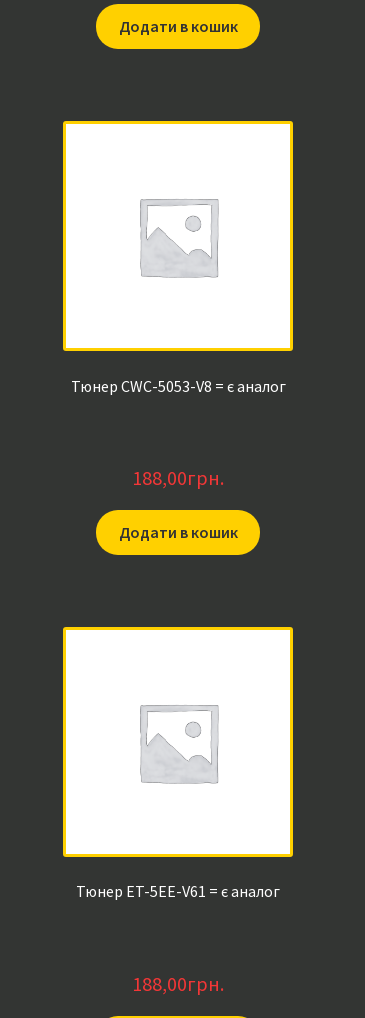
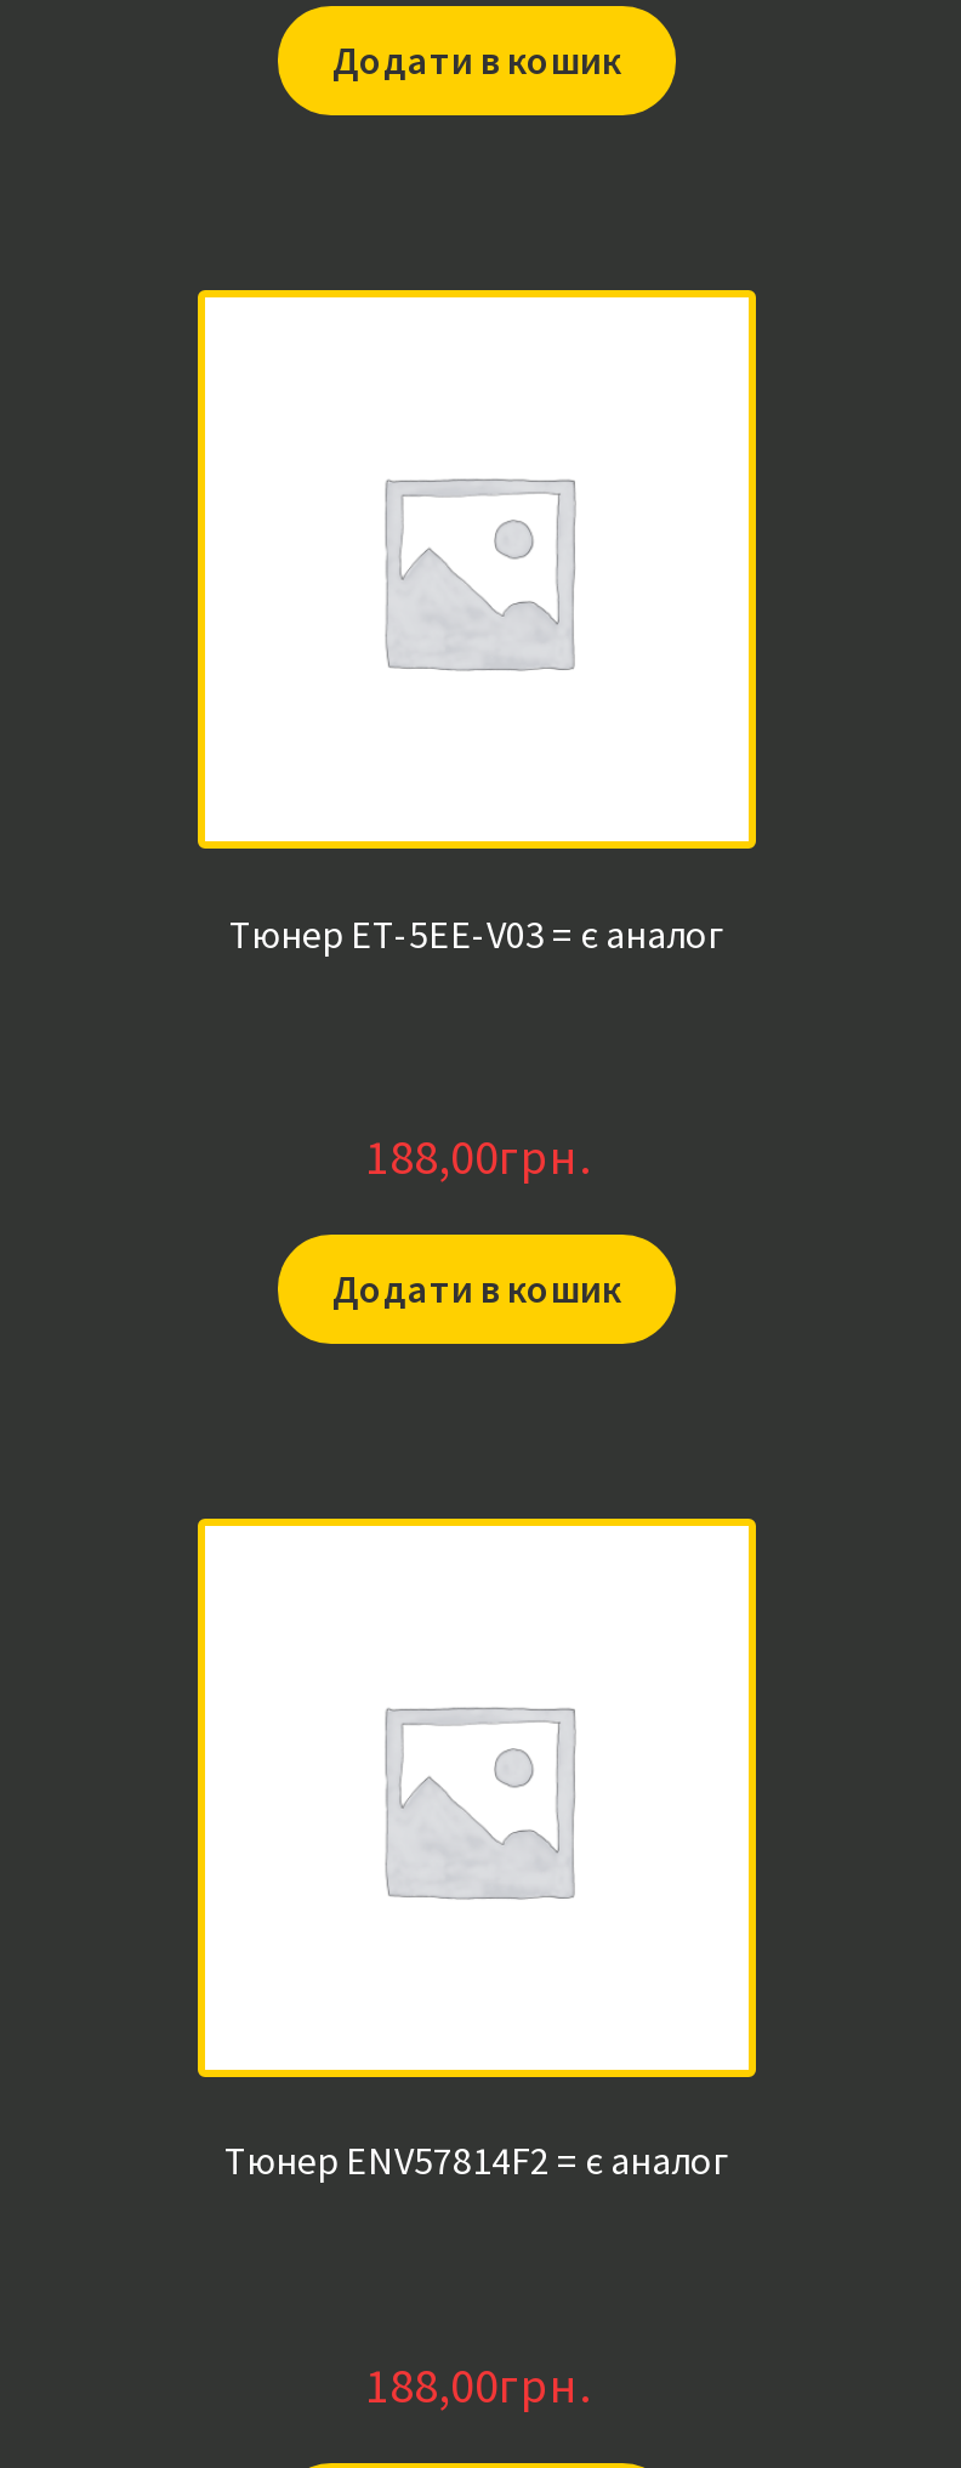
[70,376,285,396] Тюнер CWC-5053-V8 = є аналог -> [229,908,724,957] Тюнер ET-5EE-V03 = є аналог
[76,881,280,901] Тюнер ET-5EE-V61 = є аналог -> [224,2136,729,2185] Тюнер ENV57814F2 = є аналог

